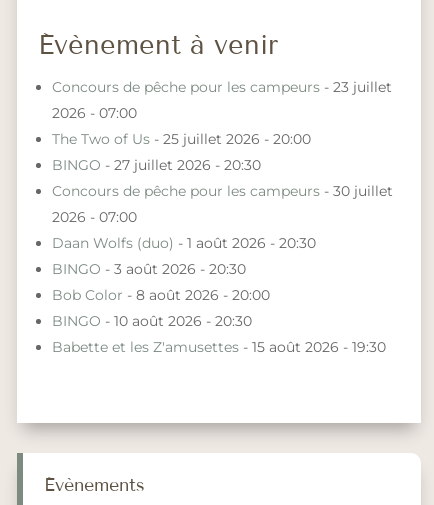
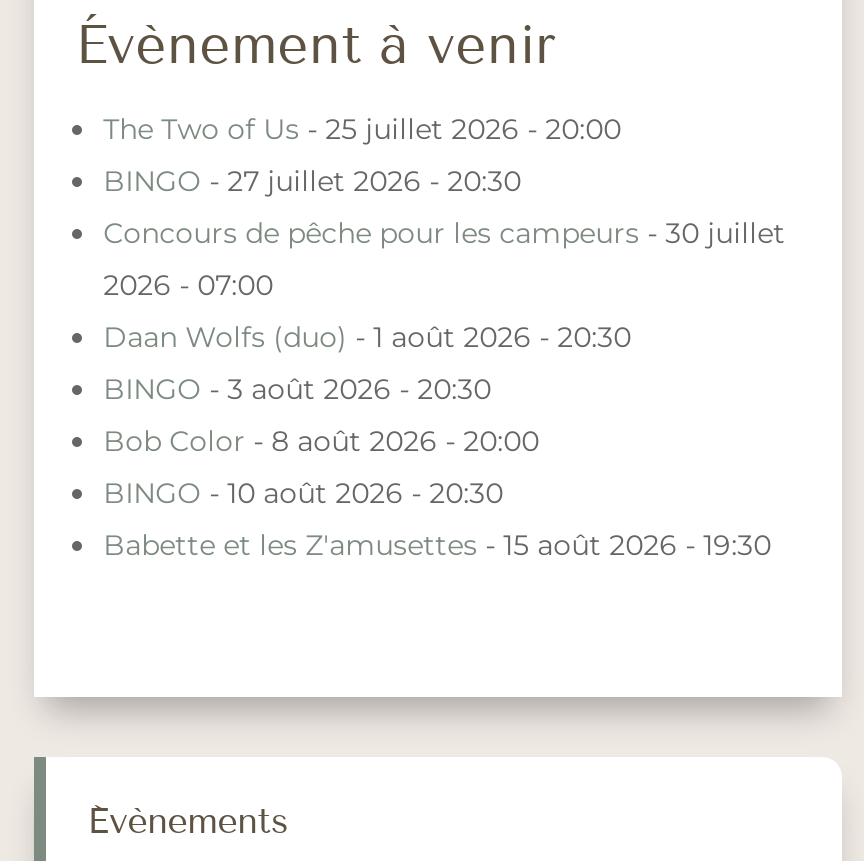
[52,78,392,122] Concours de pêche pour les campeurs - 23 juillet | 2026 - 07:00 -> none

